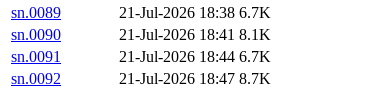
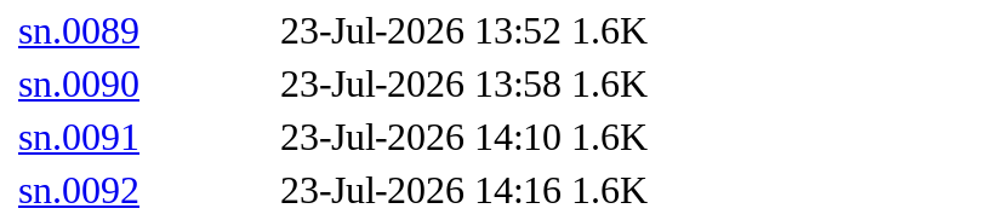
[119,4,271,21] 21-Jul-2026 18:38 6.7K -> [280,11,649,52] 23-Jul-2026 13:52 1.6K
[119,26,271,43] 21-Jul-2026 18:41 8.1K -> [280,64,649,105] 23-Jul-2026 13:58 1.6K
[119,48,271,65] 21-Jul-2026 18:44 6.7K -> [280,117,649,158] 23-Jul-2026 14:10 1.6K
[119,70,271,87] 21-Jul-2026 18:47 8.7K -> [280,170,649,211] 23-Jul-2026 14:16 1.6K

